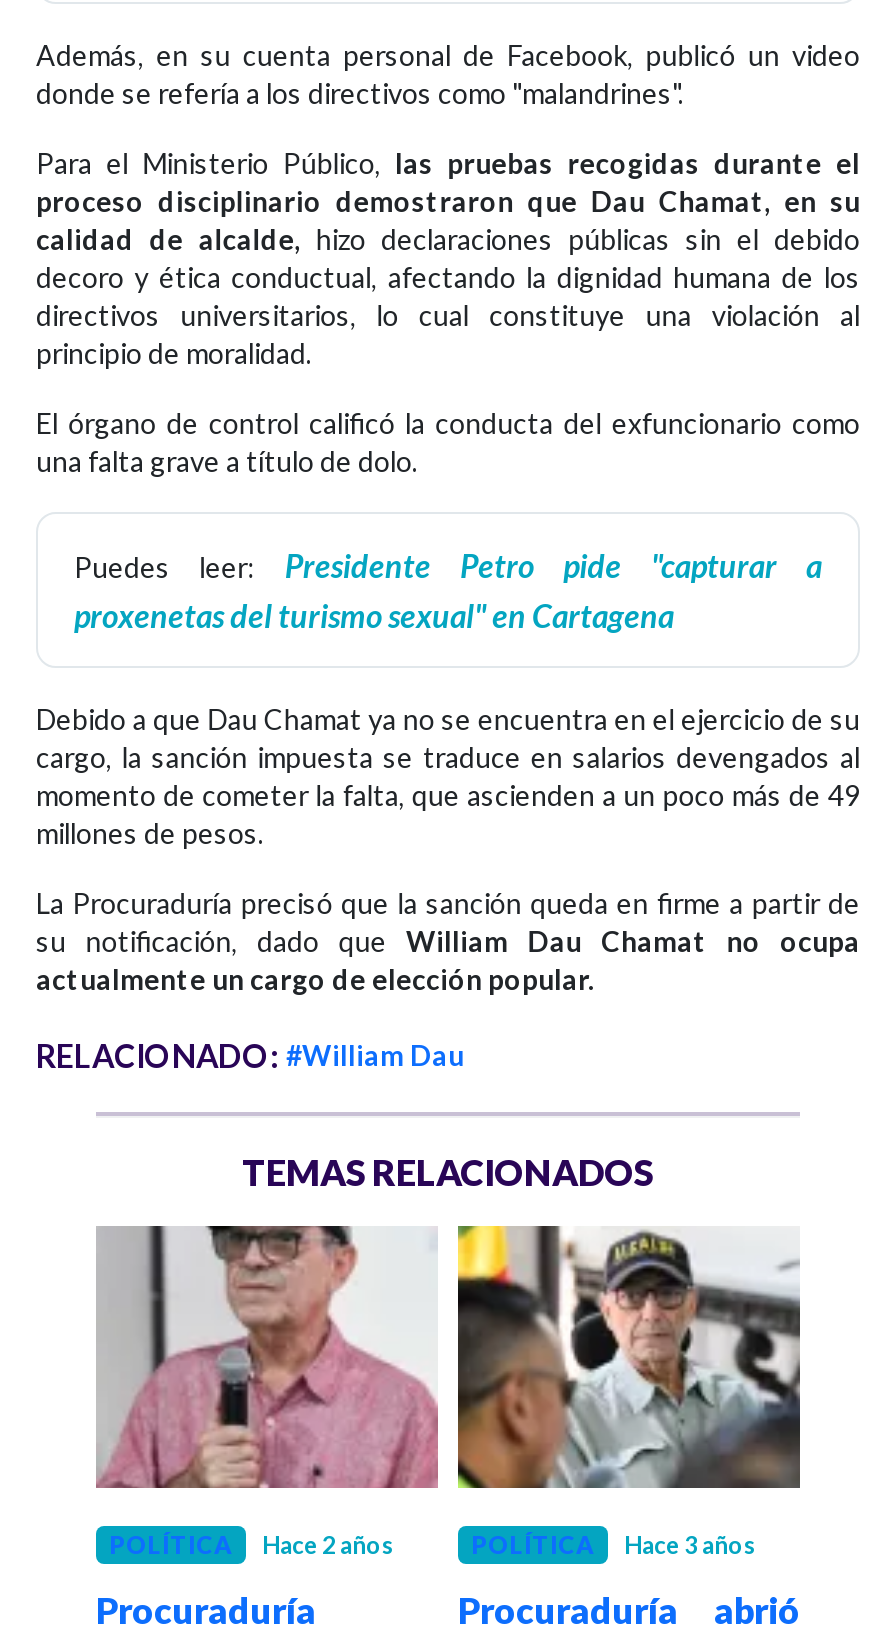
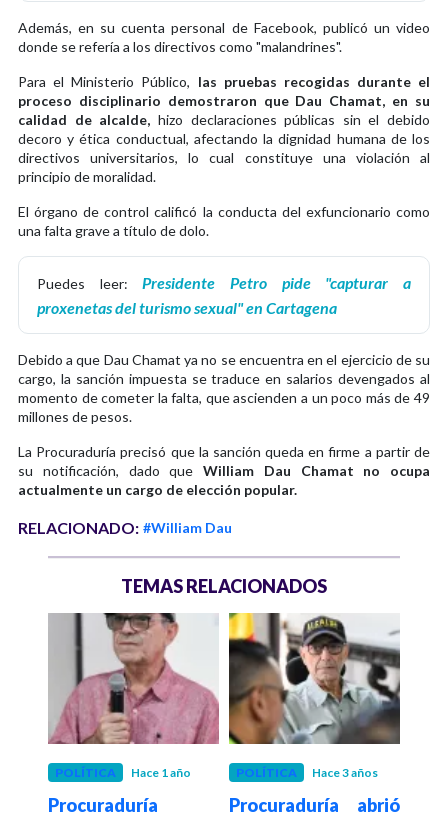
[262,1530,394,1560] Hace 2 años -> [131,765,191,780] Hace 1 año

